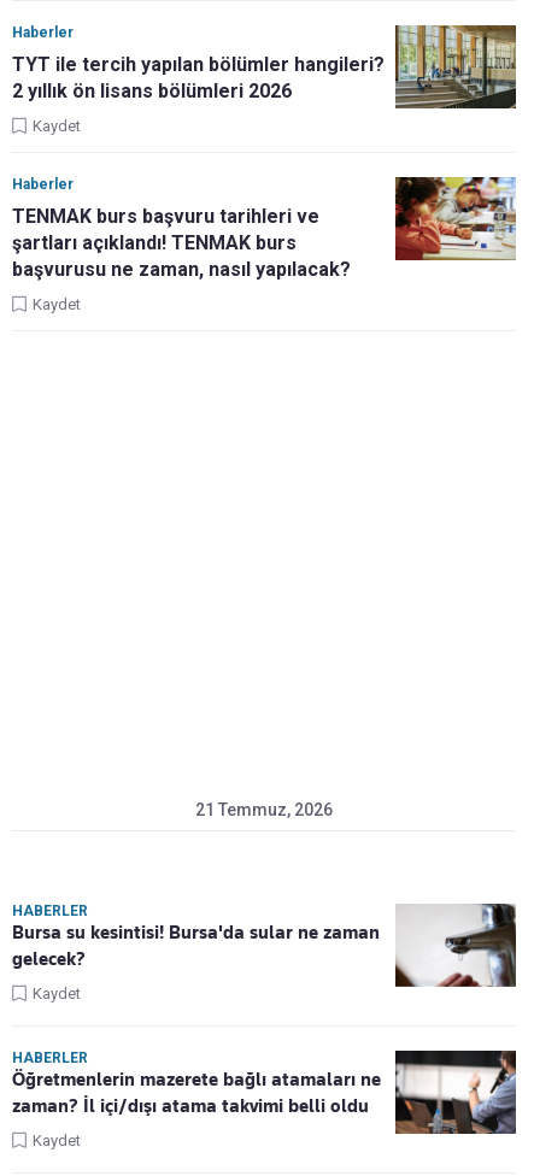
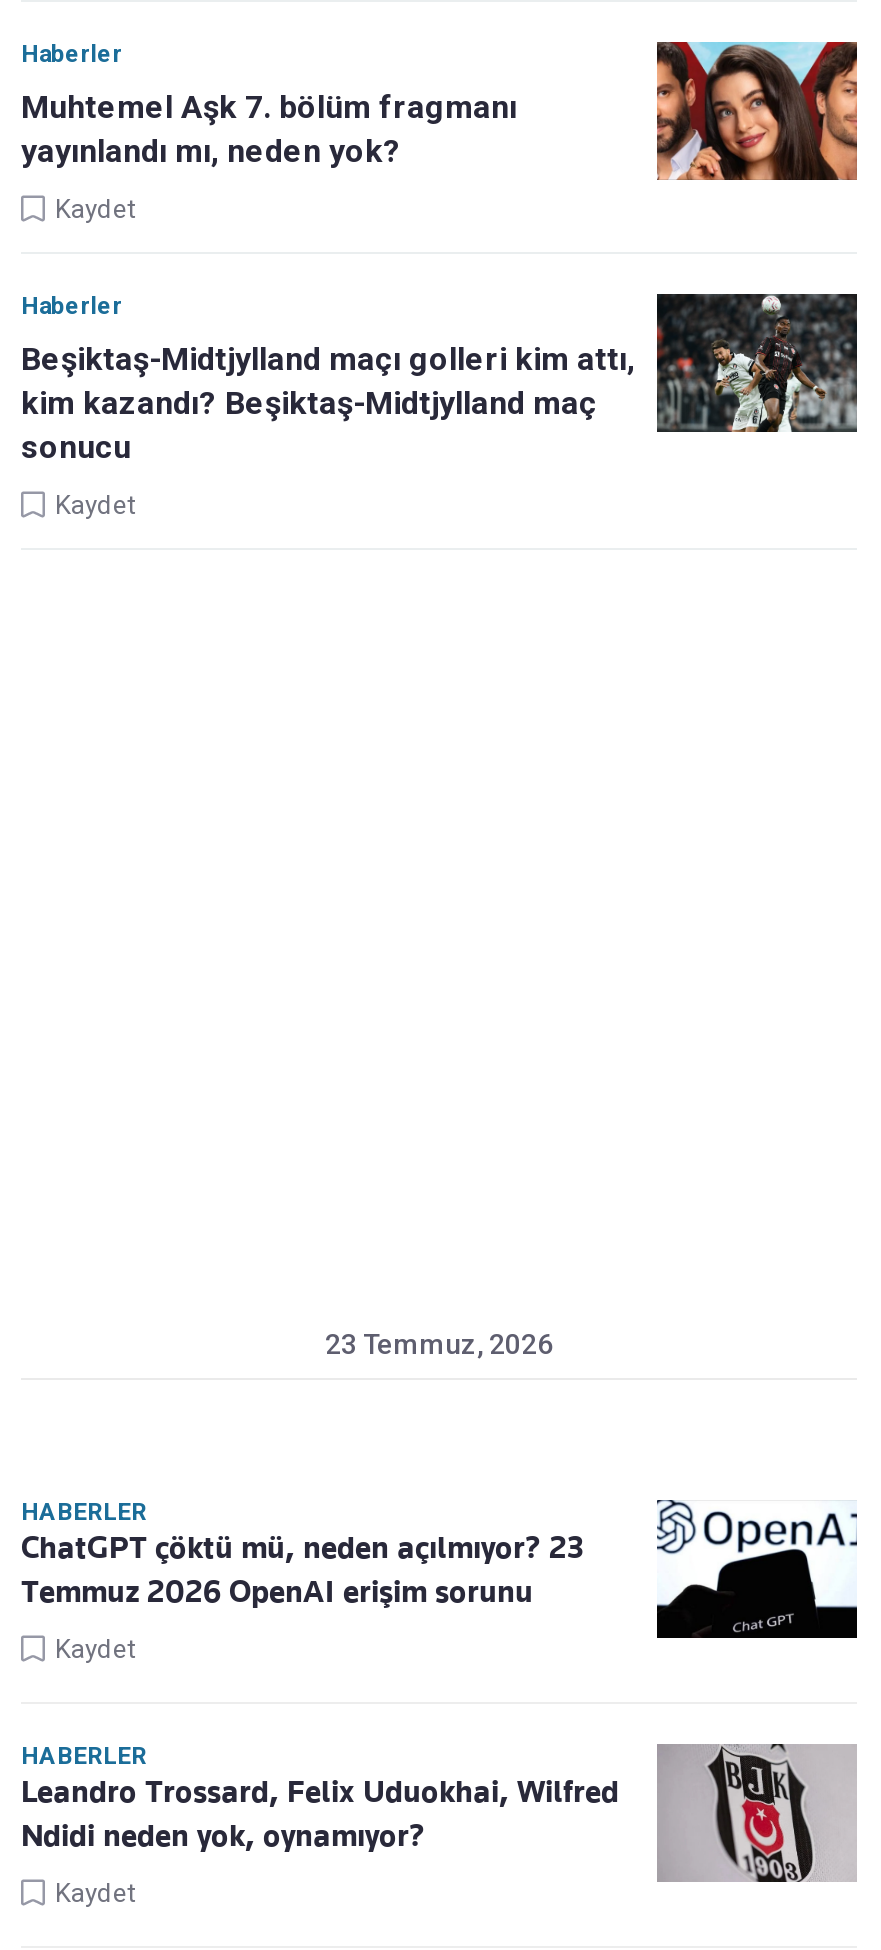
[394,24,517,110] [image] -> [655,40,859,182] [image]
[12,53,385,103] TYT ile tercih yapılan bölümler hangileri? | 2 yıllık ön lisans bölümleri 2026 -> [21,88,517,170] Muhtemel Aşk 7. bölüm fragmanı | yayınlandı mı, neden yok?
[12,176,517,281] [image] | TENMAK burs başvuru tarihleri ve | şartları açıklandı! TENMAK burs | başvurusu ne zaman, nasıl yapılacak? -> [21,292,859,466] [image] | Beşiktaş-Midtjylland maçı golleri kim attı, | kim kazandı? Beşiktaş-Midtjylland maç | sonucu
[195,800,333,819] 21 Temmuz, 2026 -> [325,1328,553,1360] 23 Temmuz, 2026
[12,902,517,988] [image] | Bursa su kesintisi! Bursa'da sular ne zaman | gelecek? -> [21,1500,857,1640] [image] | ChatGPT çöktü mü, neden açılmıyor? 23 | Temmuz 2026 OpenAI erişim sorunu
[12,1051,517,1135] [image] | Öğretmenlerin mazerete bağlı atamaları ne | zaman? İl içi/dışı atama takvimi belli oldu -> [21,1744,855,1882] [image] | Leandro Trossard, Felix Uduokhai, Wilfred | Ndidi neden yok, oynamıyor?

